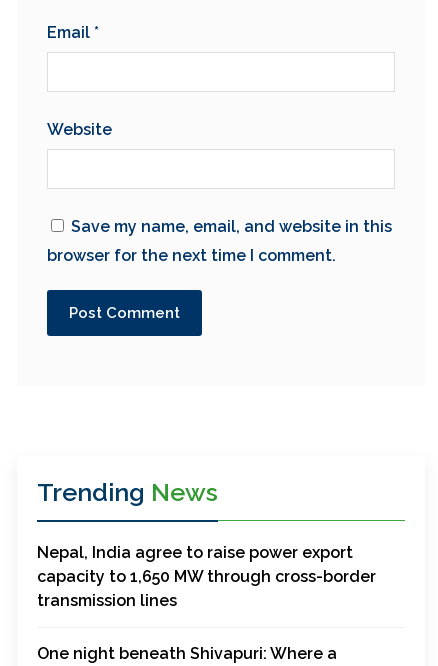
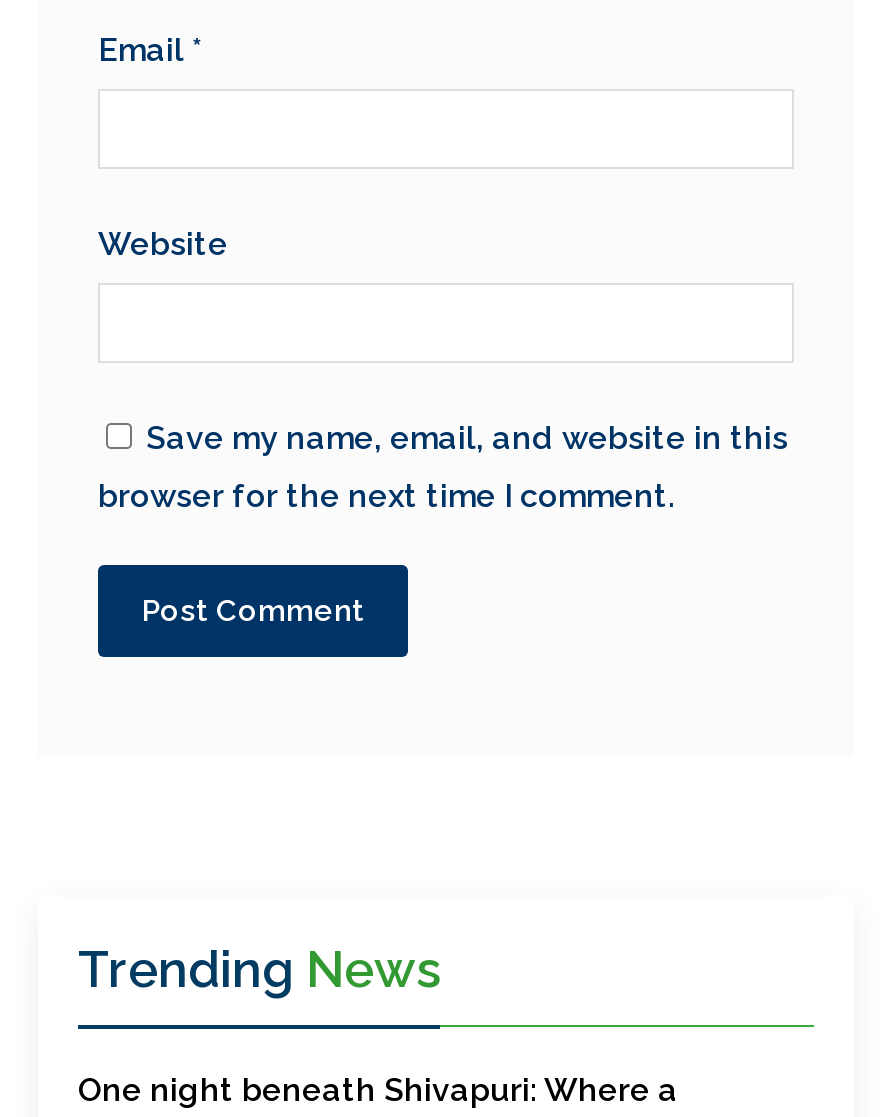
[37,543,376,610] Nepal, India agree to raise power export | capacity to 1,650 MW through cross-border | transmission lines -> none

